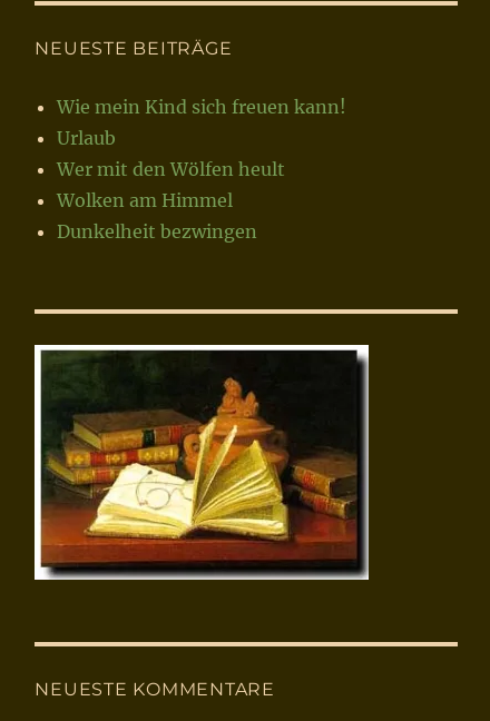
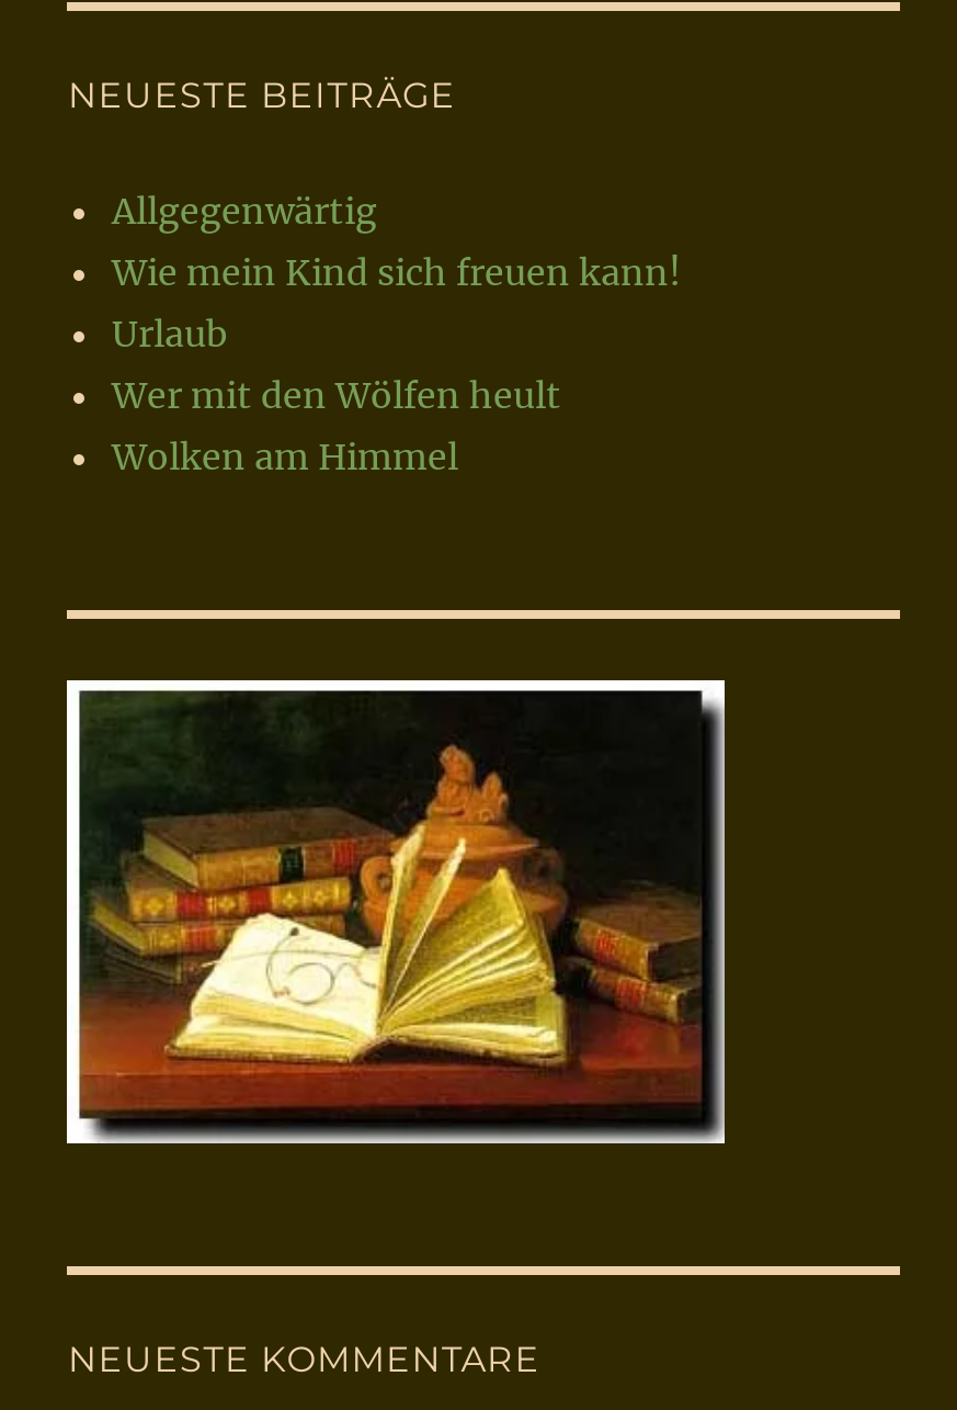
none -> [112,188,377,232] Allgegenwärtig
moved [57,95,347,211] -> [112,249,682,478]: Wie mein Kind sich freuen kann! | Urlaub | Wer mit den Wölfen heult | Wolken am Himmel
[57,220,258,242] Dunkelheit bezwingen -> none

